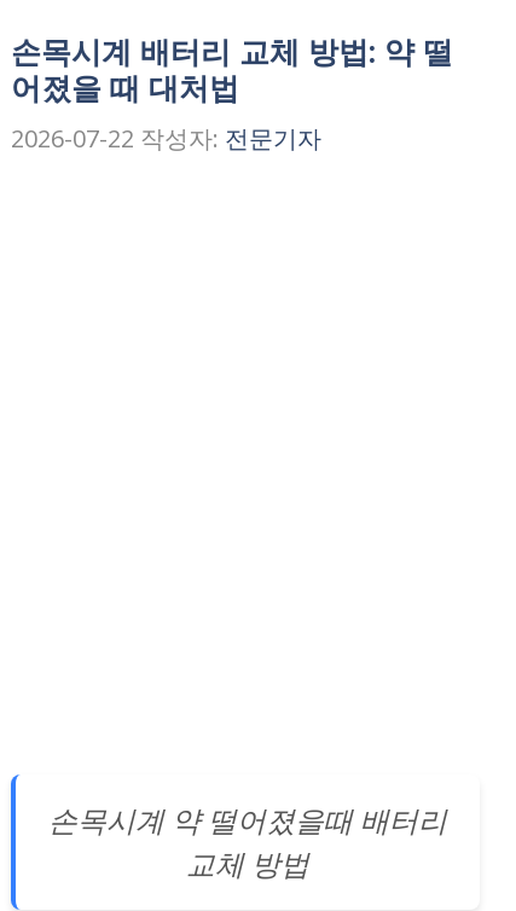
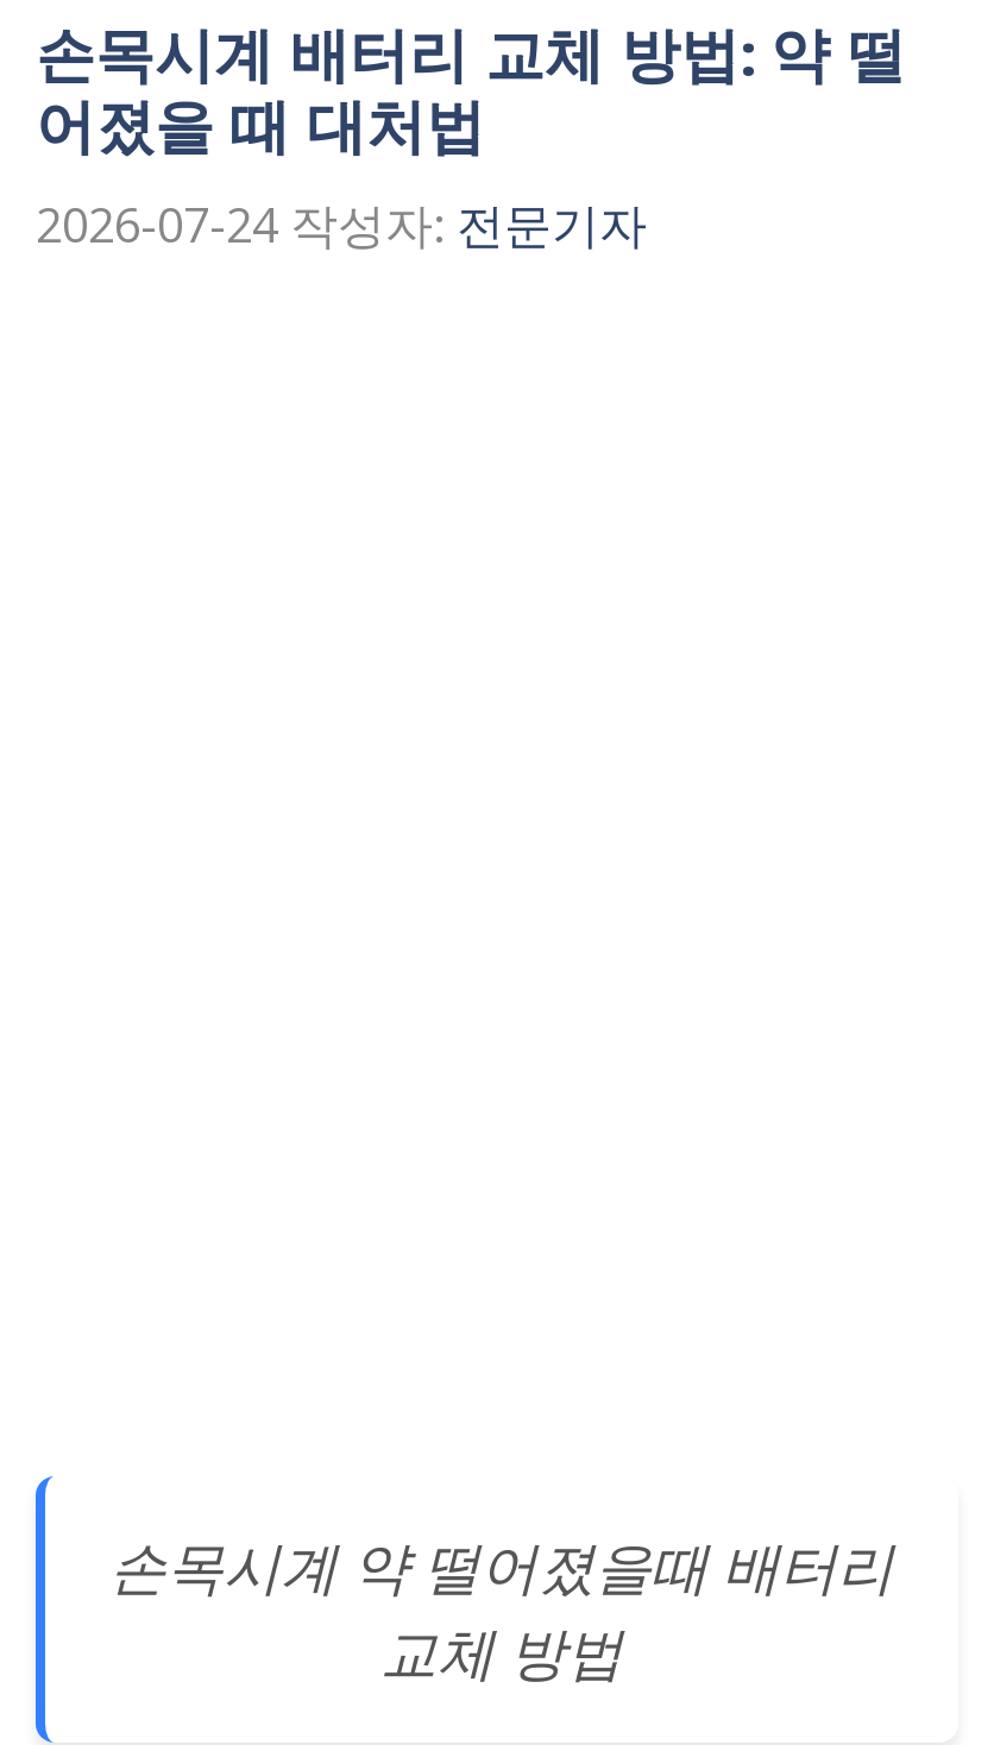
[11,122,321,155] 2026-07-22 작성자: 전문기자 -> [36,193,647,257] 2026-07-24 작성자: 전문기자

